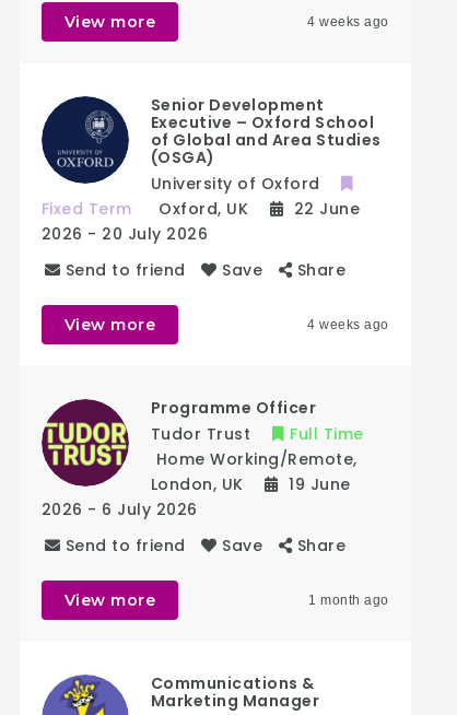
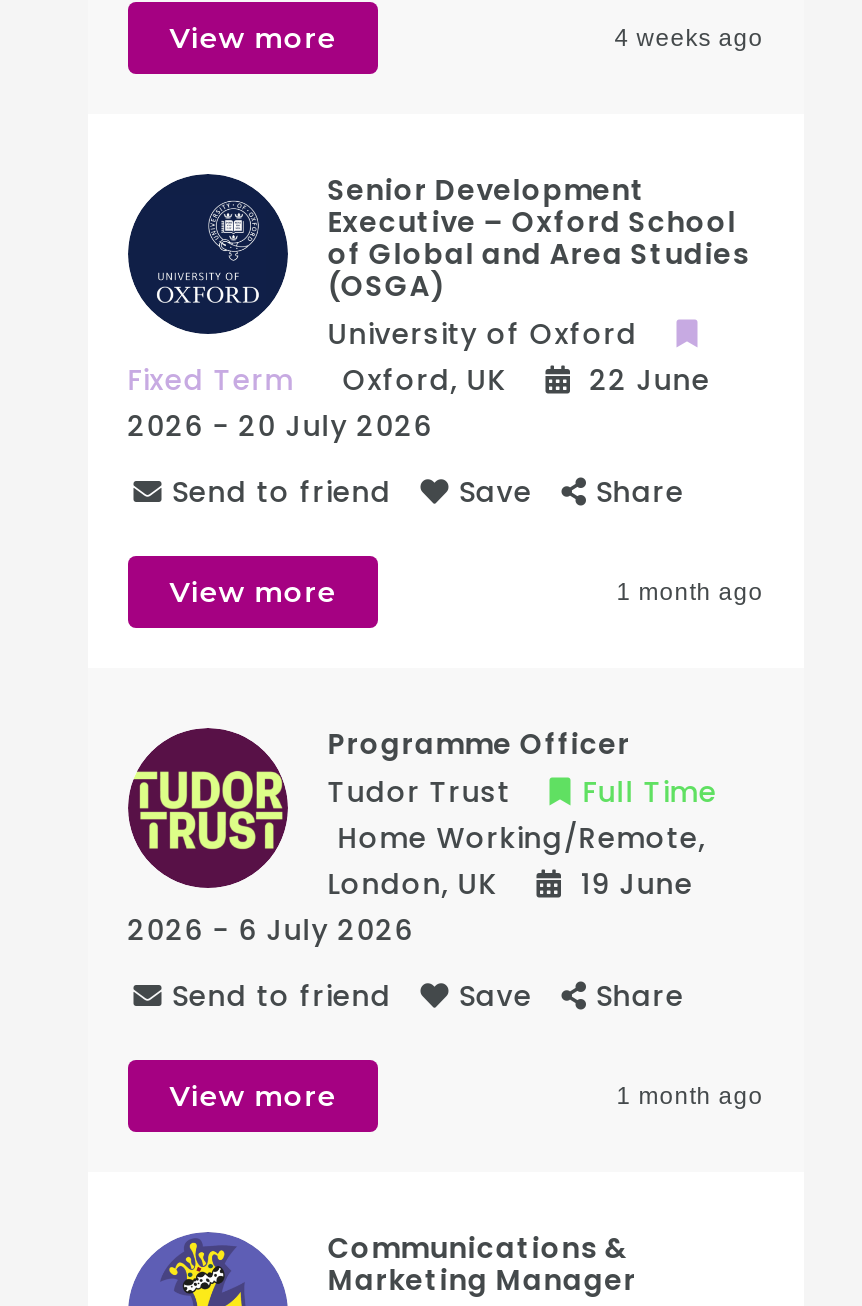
[308,317,389,332] 4 weeks ago -> [617,578,764,606] 1 month ago

